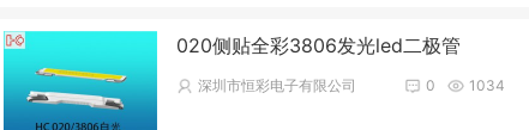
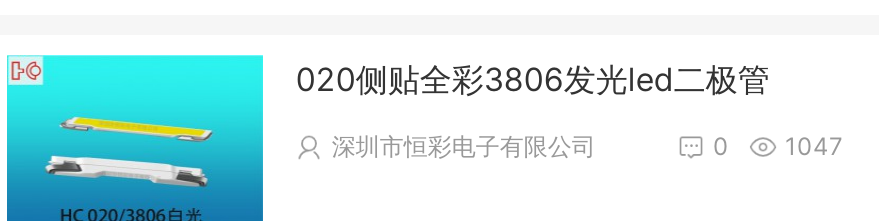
[426,76,505,94] 0 1034 -> [713,131,843,161] 0 1047

